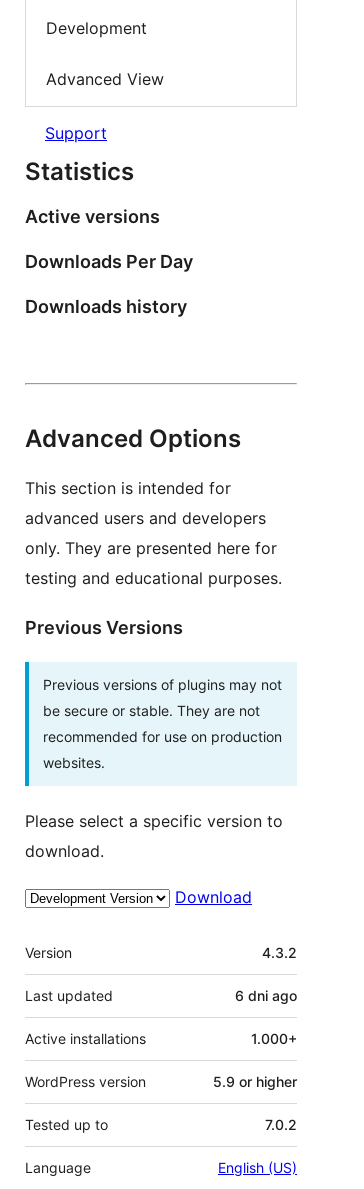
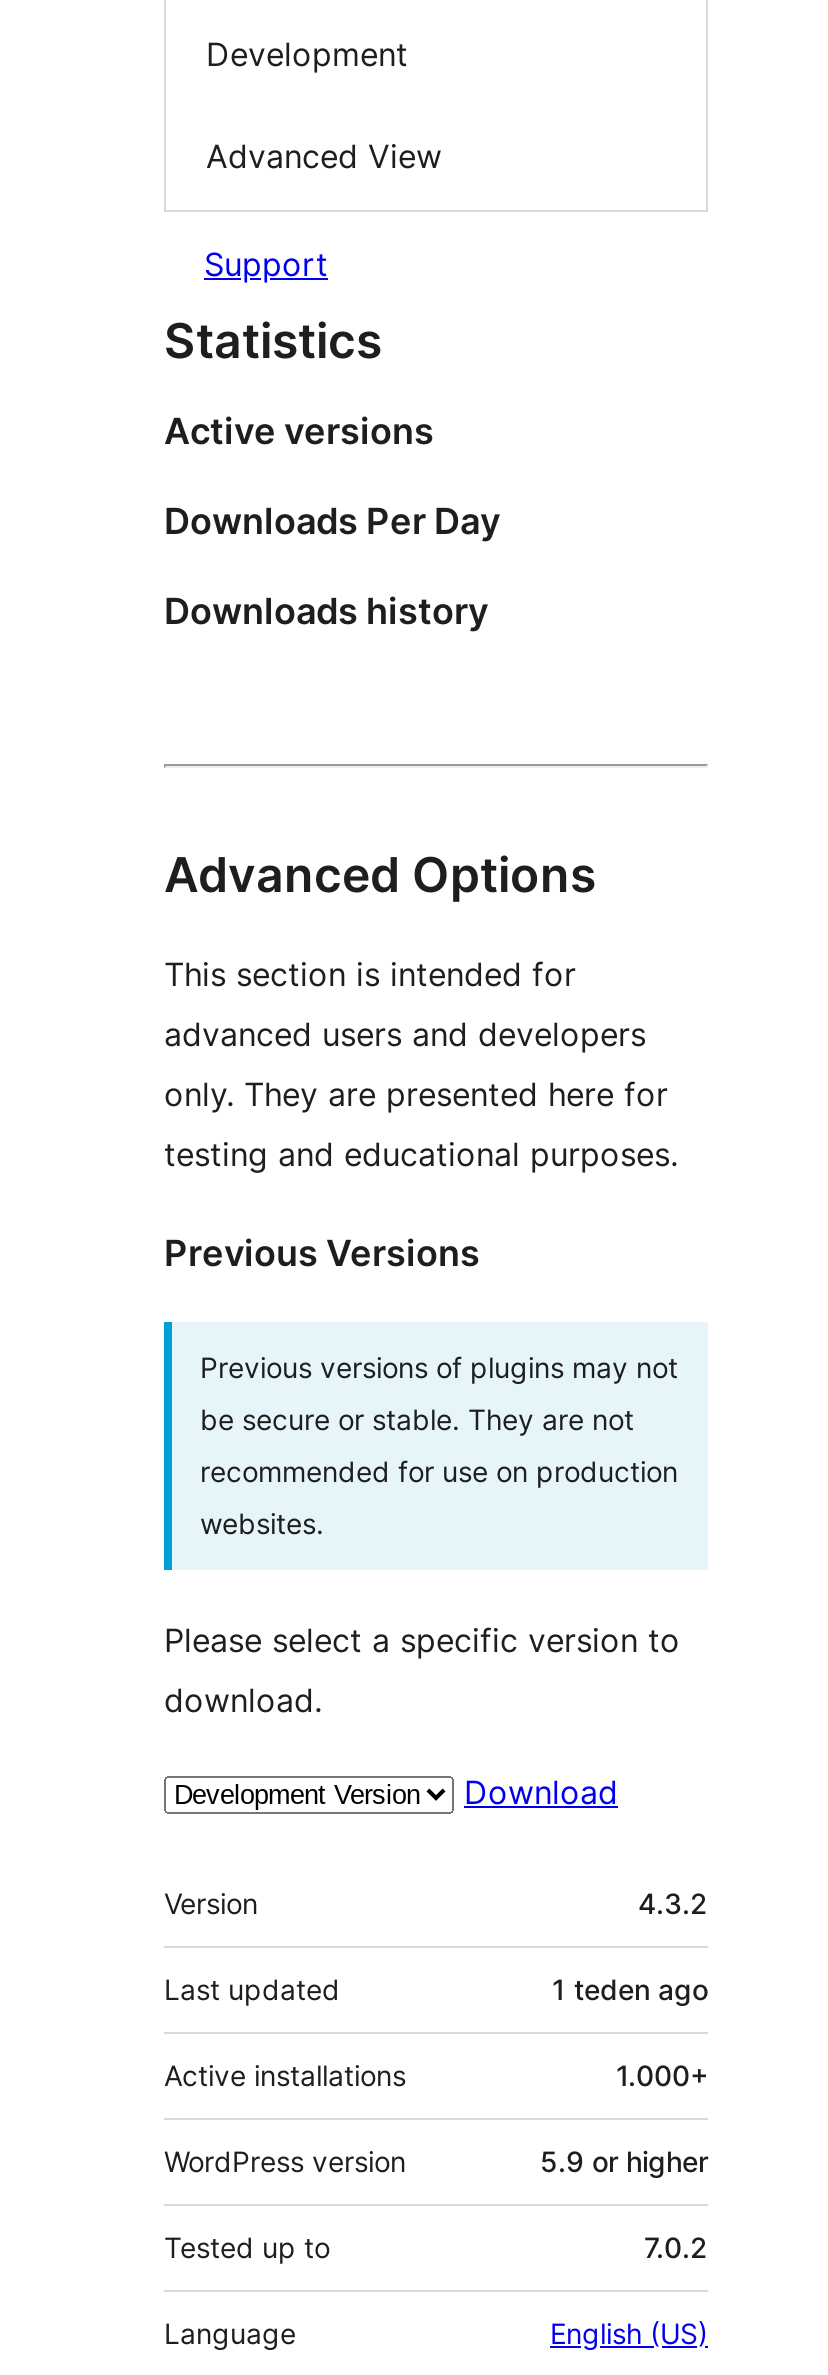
[235,987,297,1004] 6 dni ago -> [552,1971,708,2005] 1 teden ago

